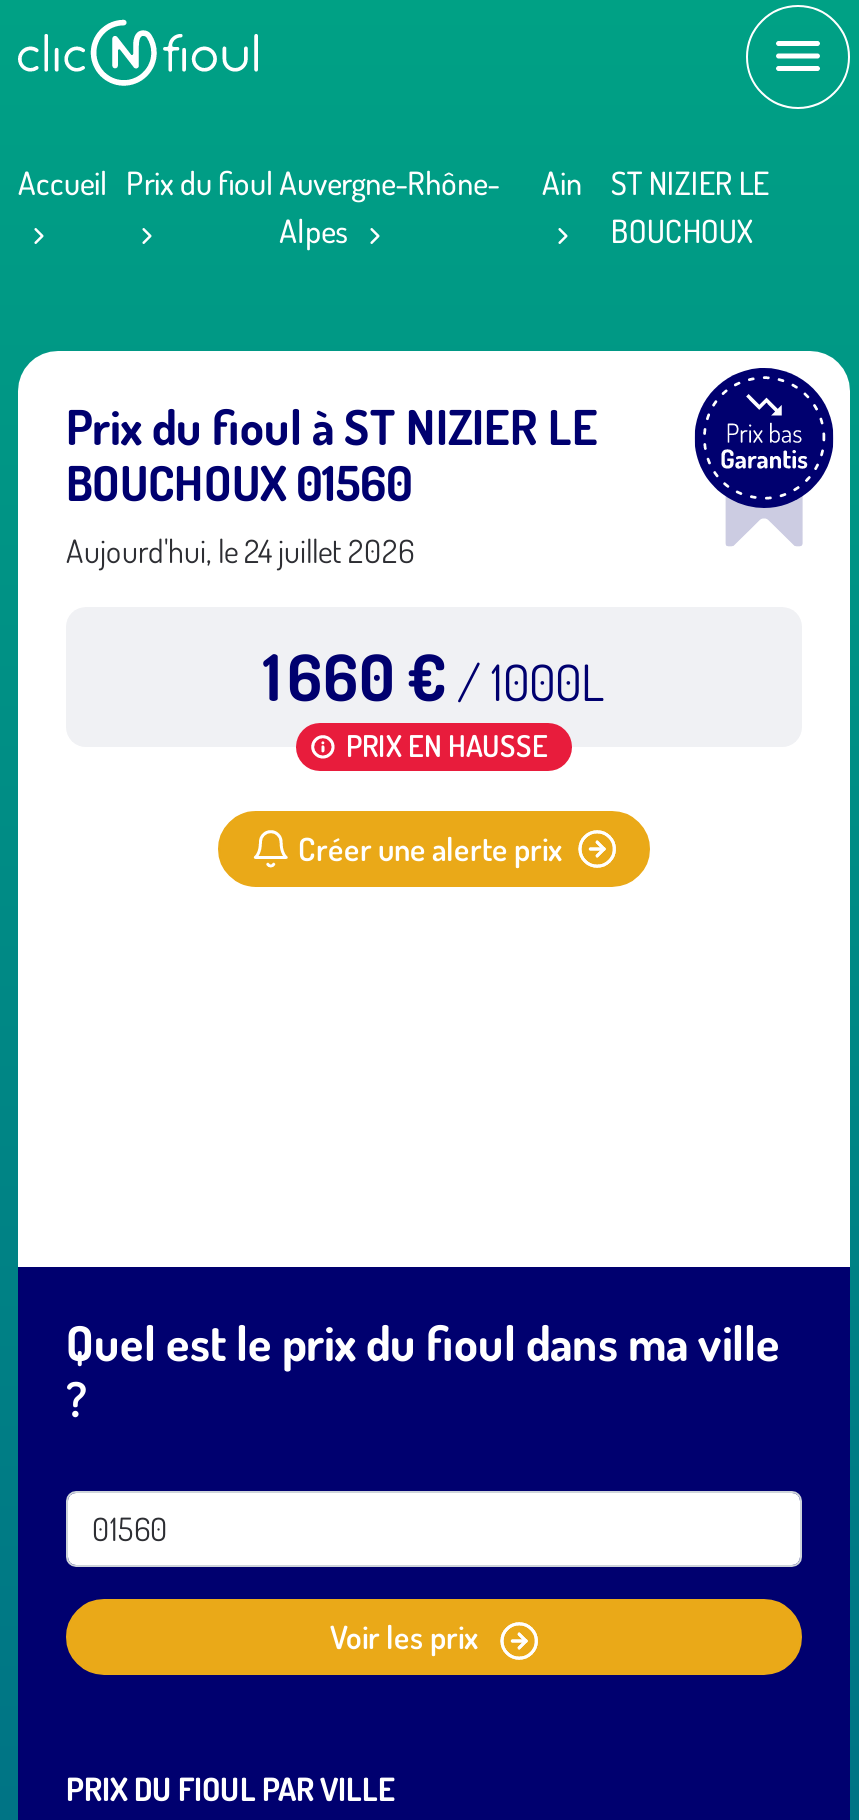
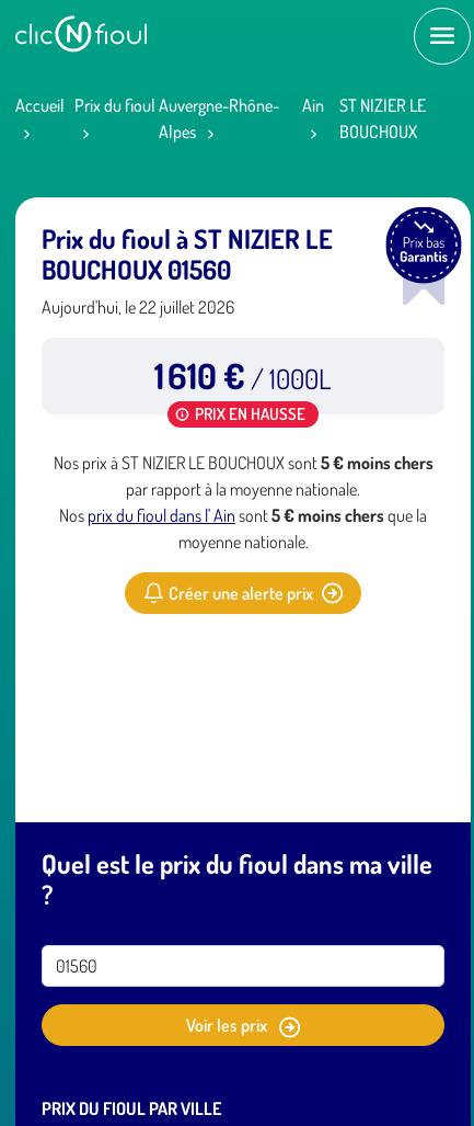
[66,531,414,571] Aujourd'hui, le 24 juillet 2026 -> [42,296,234,318] Aujourd'hui, le 22 juillet 2026
[263,635,605,717] 1 660 € / 1000L -> [154,353,332,398] 1 610 € / 1000L
none -> [53,452,433,553] Nos prix à ST NIZIER LE BOUCHOUX sont 5 € moins chers | par rapport à la moyenne nationale. | Nos prix du fioul dans l' Ain sont 5 € moins chers que la | moyenne nationale.

